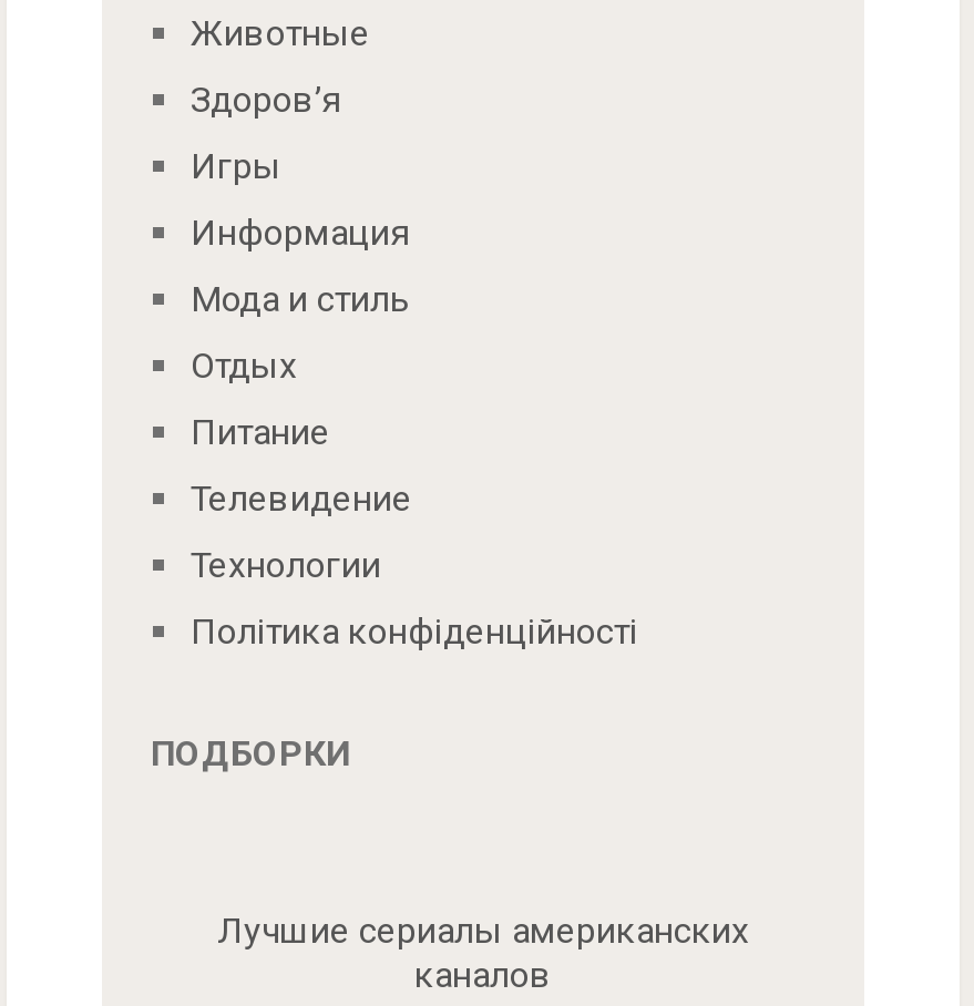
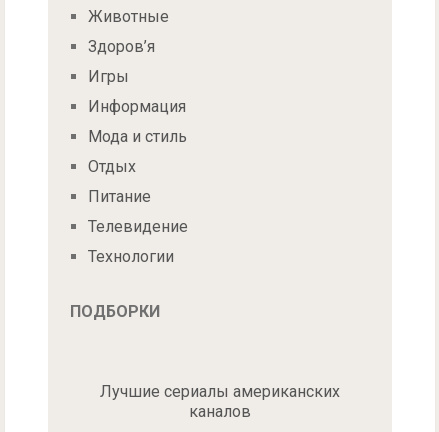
[191,610,638,652] Політика конфіденційності -> none

